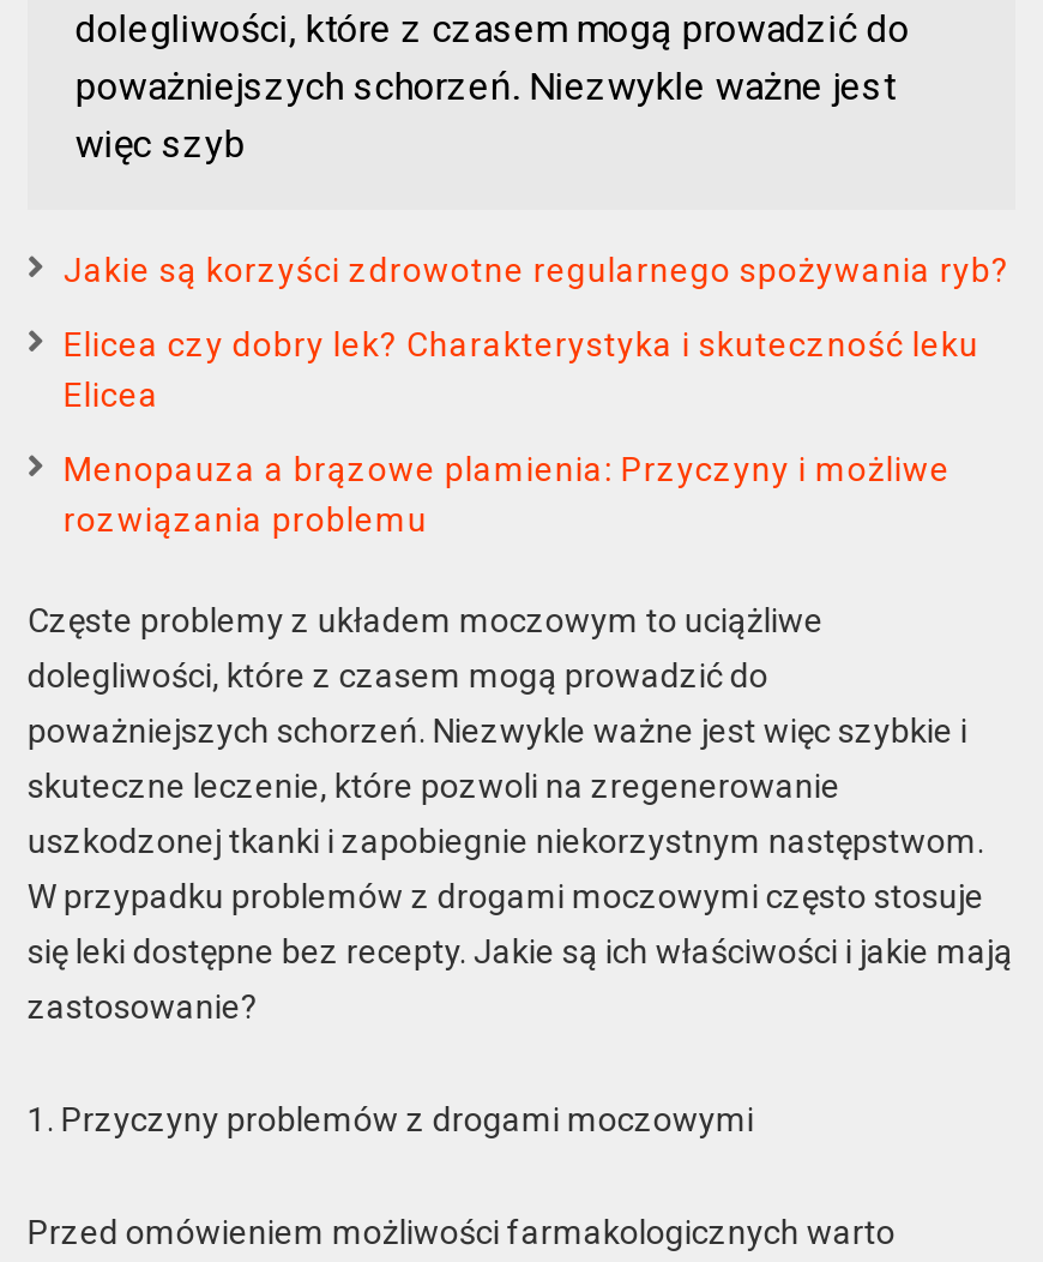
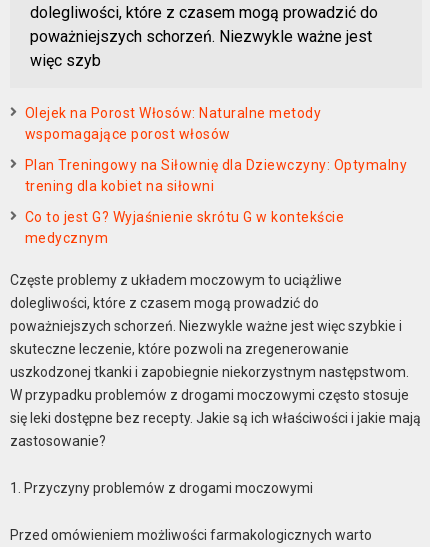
[63,252,1009,290] Jakie są korzyści zdrowotne regularnego spożywania ryb? -> [25,105,321,142] Olejek na Porost Włosów: Naturalne metody | wspomagające porost włosów
[63,326,979,415] Elicea czy dobry lek? Charakterystyka i skuteczność leku | Elicea -> [25,157,407,194] Plan Treningowy na Siłownię dla Dziewczyny: Optymalny | trening dla kobiet na siłowni
[63,451,950,540] Menopauza a brązowe plamienia: Przyczyny i możliwe | rozwiązania problemu -> [25,209,344,246] Co to jest G? Wyjaśnienie skrótu G w kontekście | medycznym

